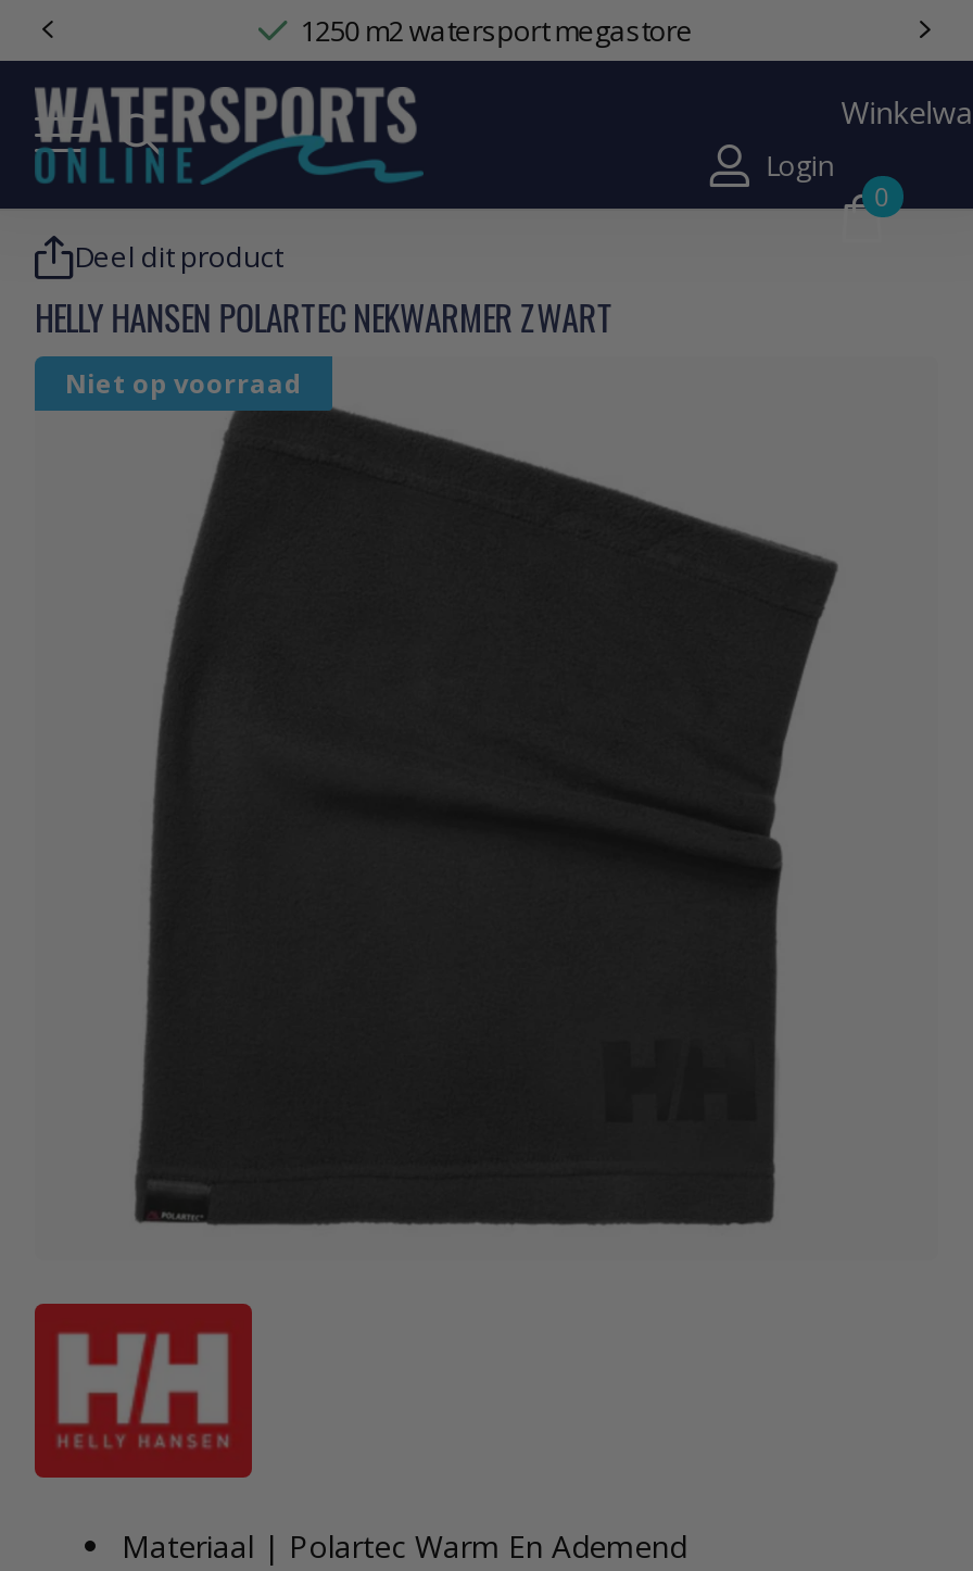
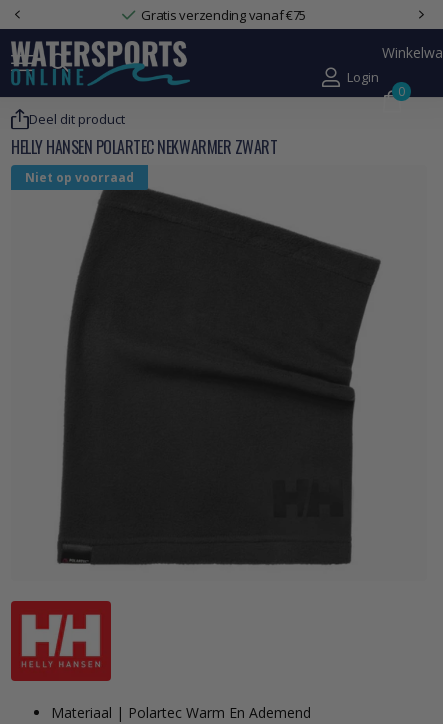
[301,10,693,49] 1250 m2 watersport megastore -> [141,6,306,24] Gratis verzending vanaf €75

